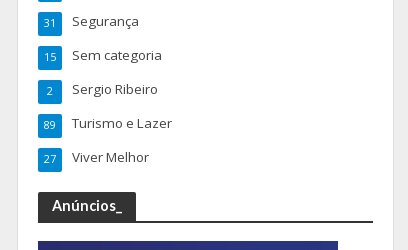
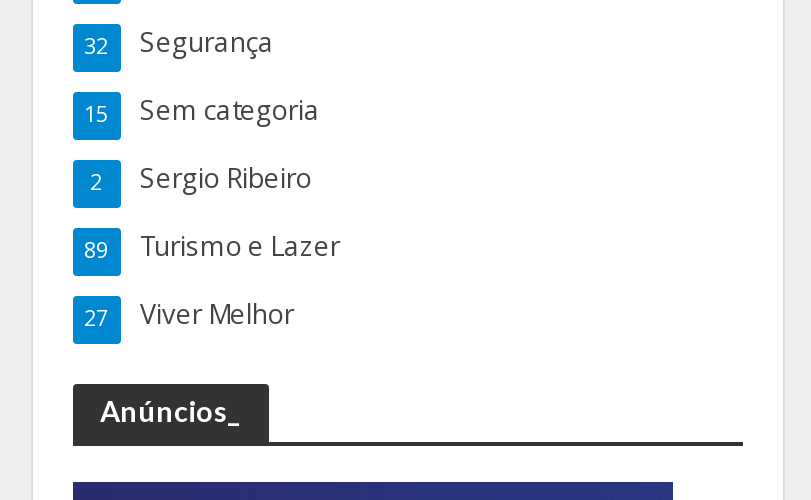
[43,12,138,30] 31 Segurança -> [84,24,274,60] 32 Segurança

